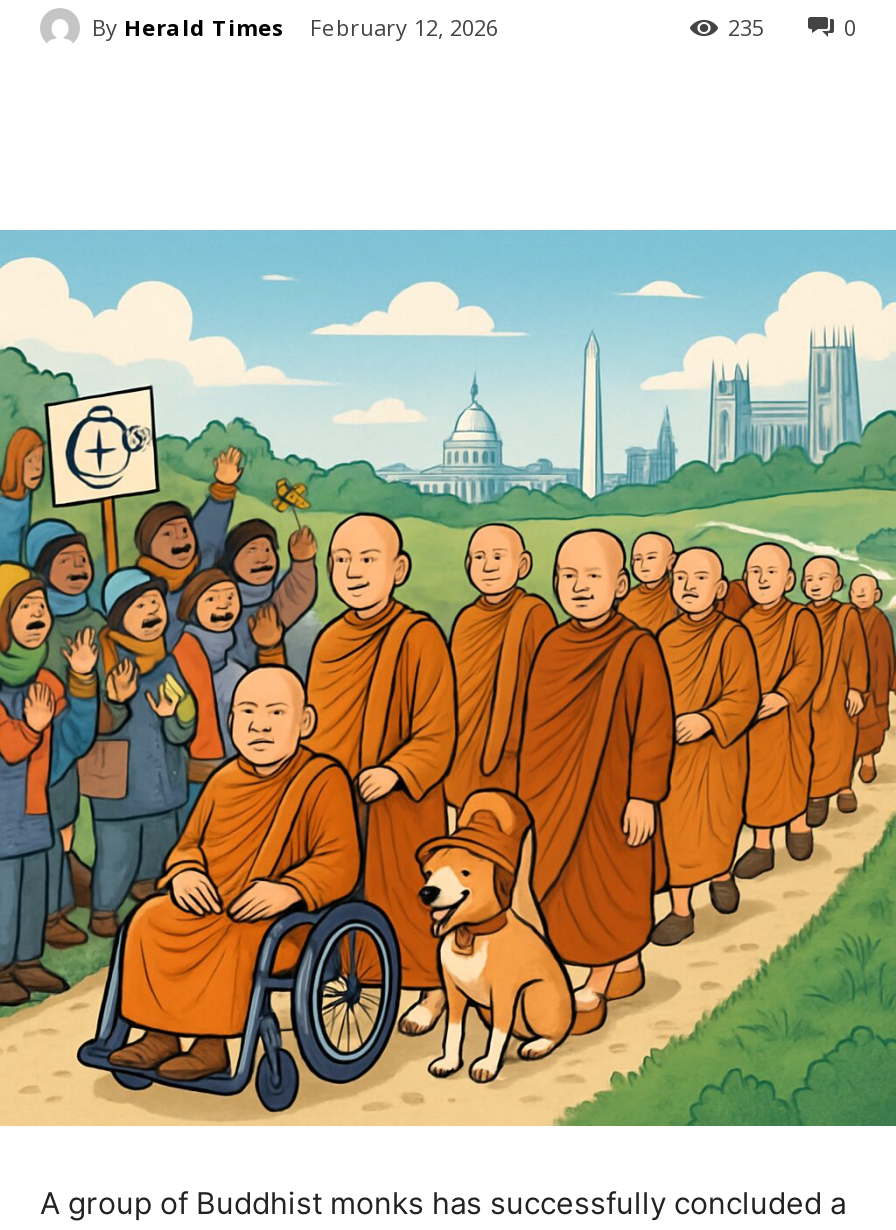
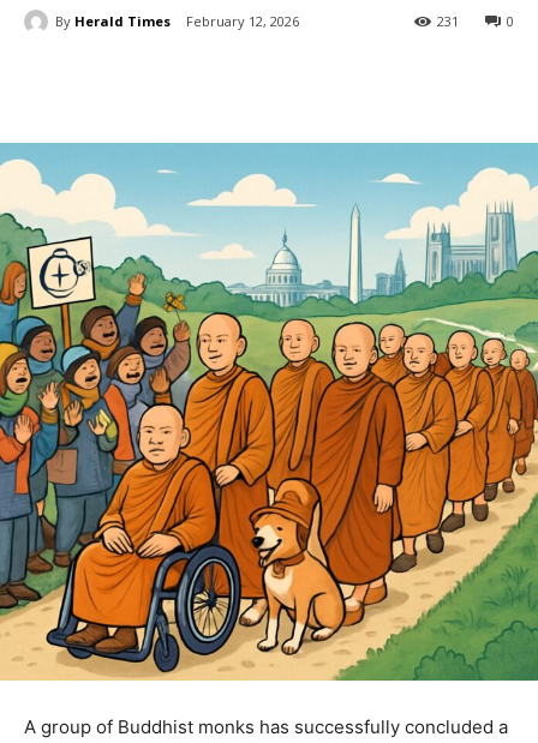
[728,12,764,42] 235 -> [437,12,459,30] 231

